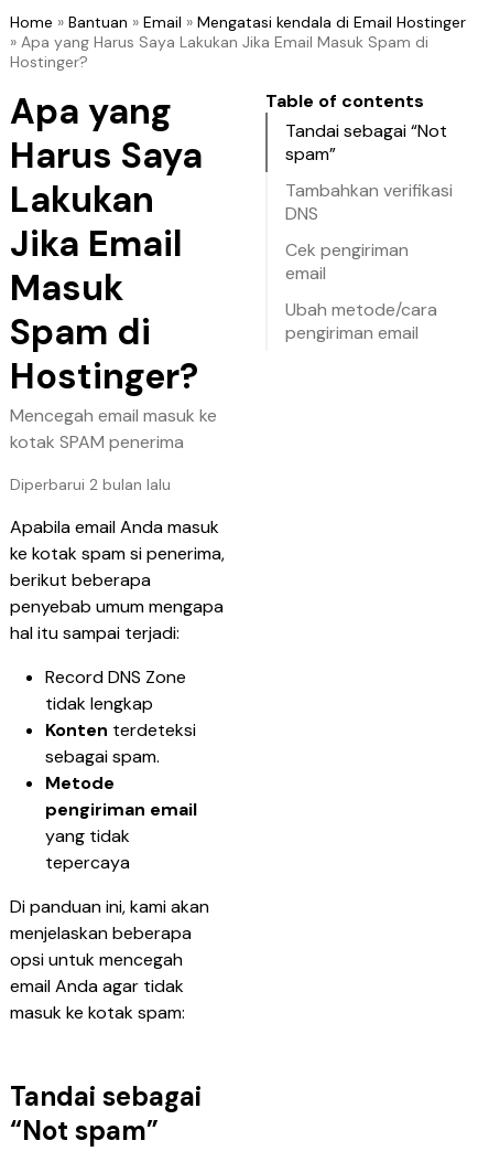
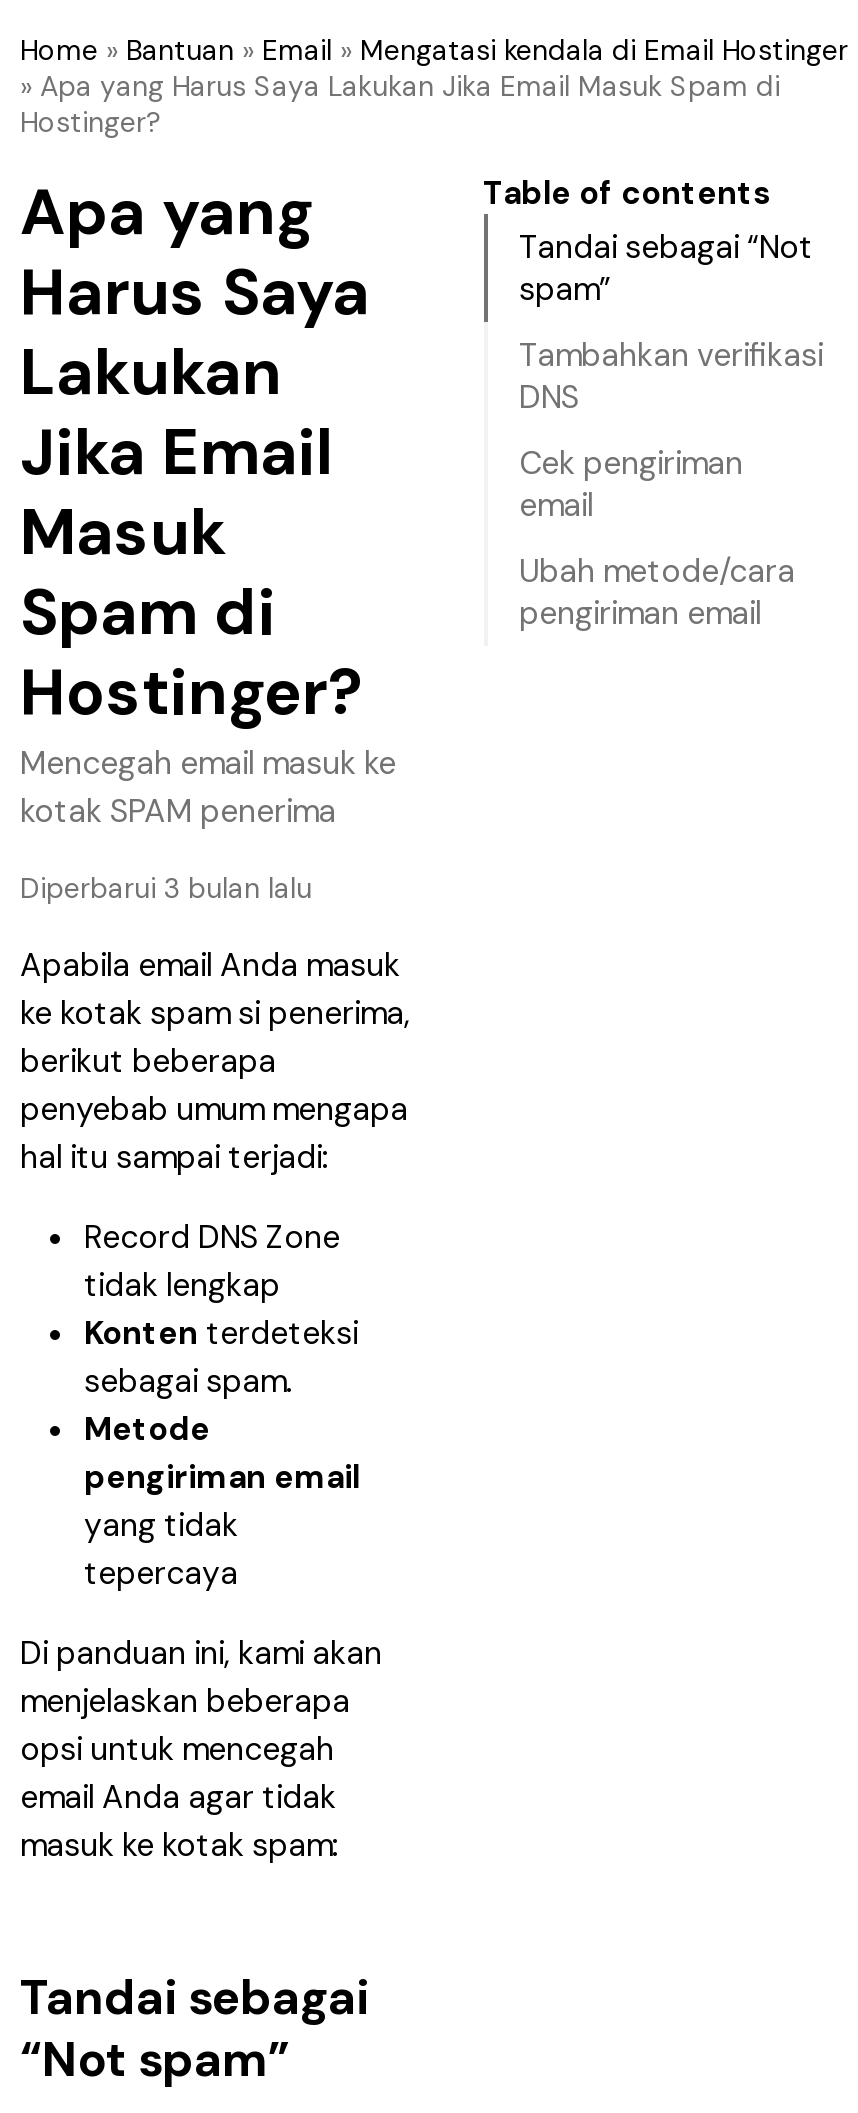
[10,475,171,494] Diperbarui 2 bulan lalu -> [20,870,312,906] Diperbarui 3 bulan lalu

